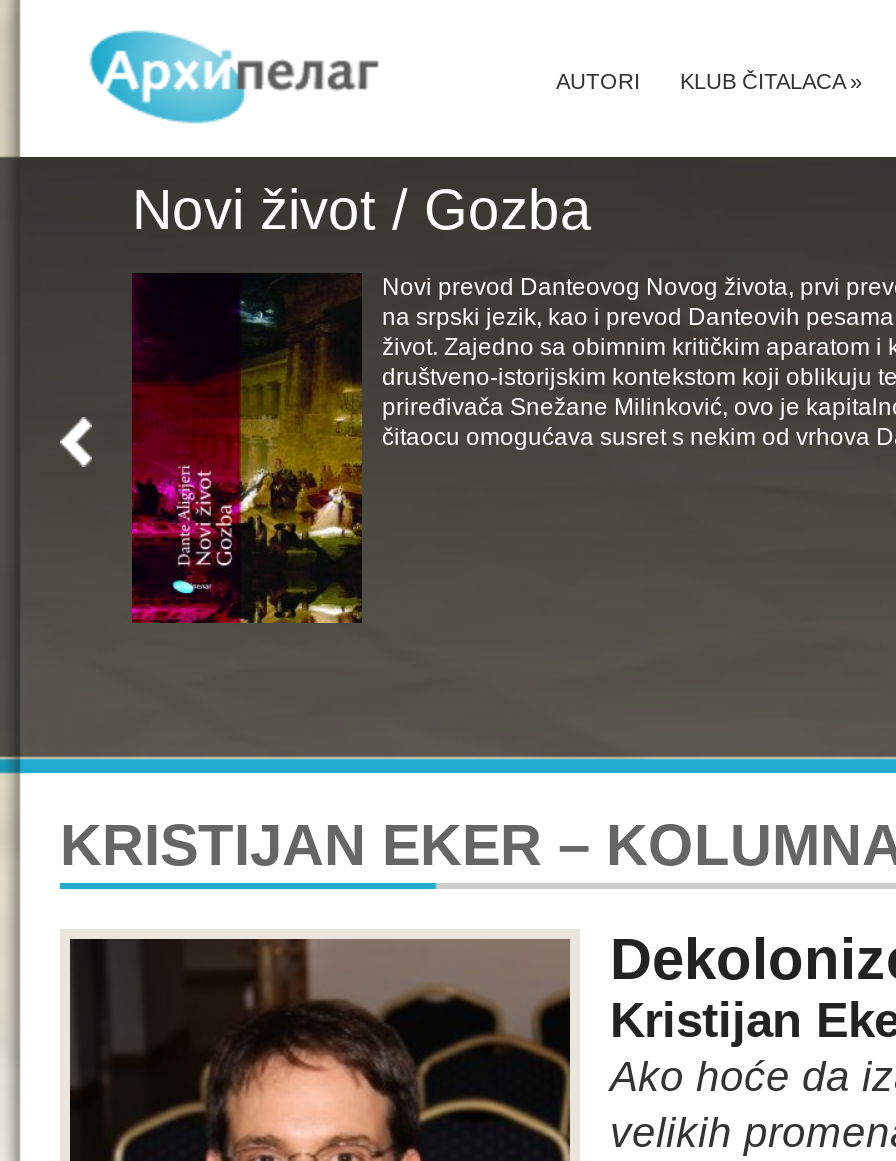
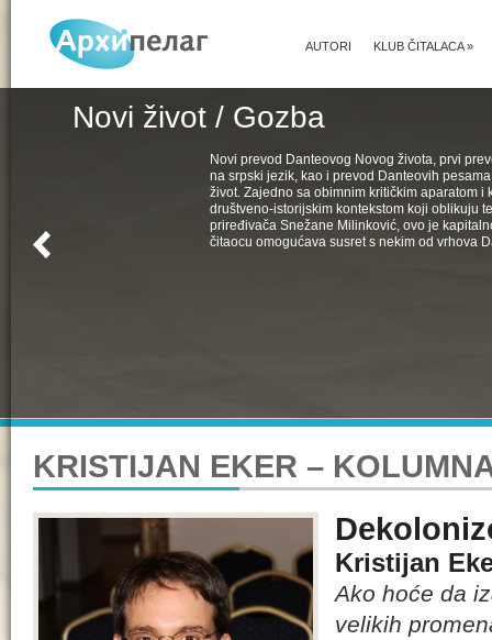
[130,273,362,625] [image] -> none

